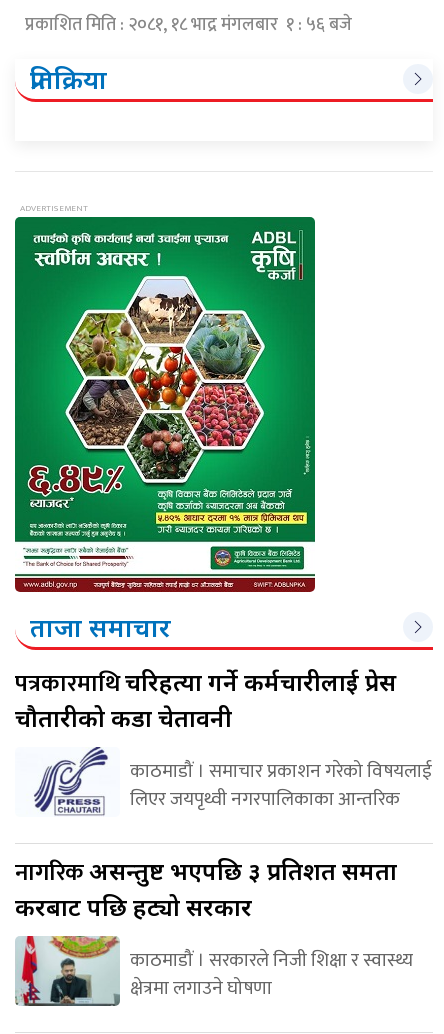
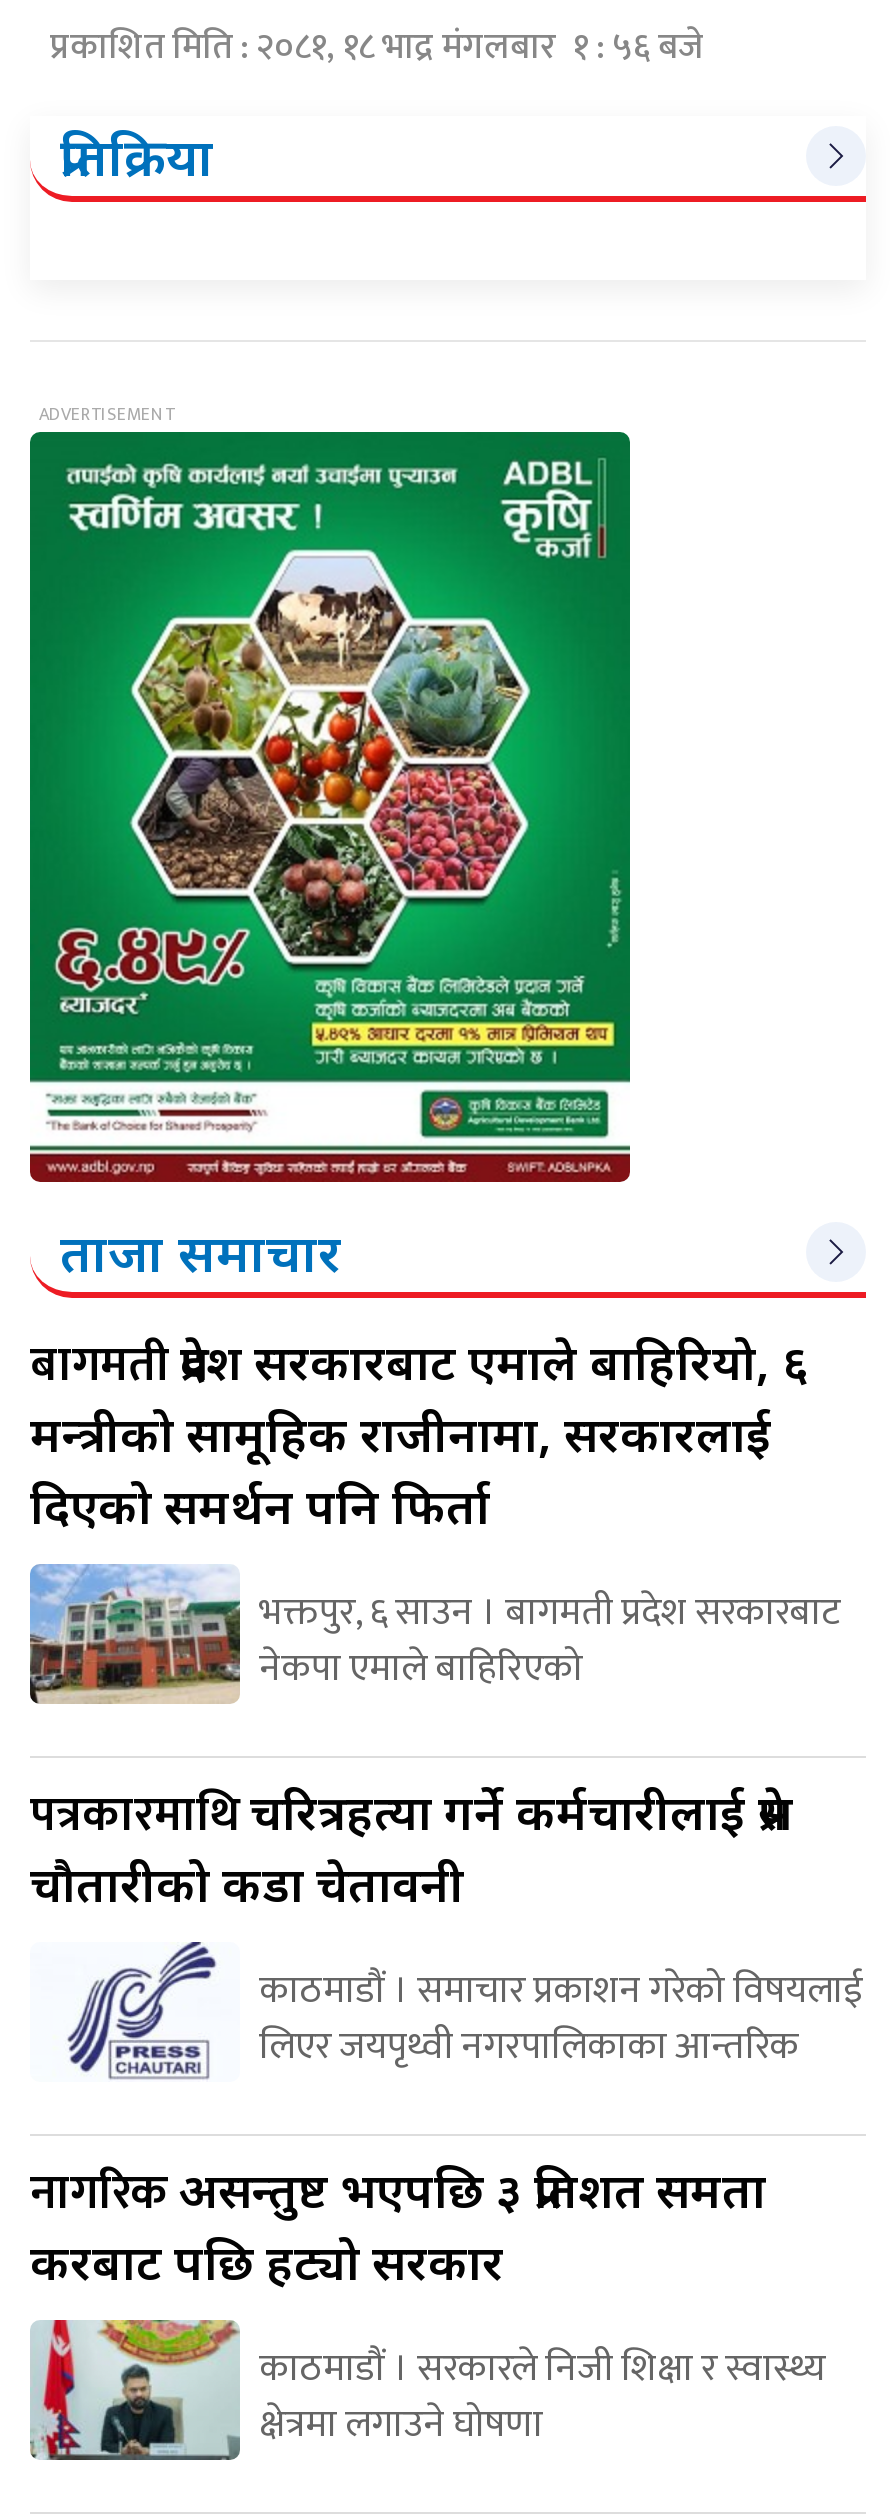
none -> [28,1326,841,1704] [image] | बागमतीप्रदेश सरकारबाट एमाले बाहिरियो, ६ | मन्त्रीको सामूहिक राजीनामा, सरकारलाई | दिएको समर्थन पनि फिर्ता | भक्तपुर, ६ साउन । बागमती प्रदेश सरकारबाट | नेकपा एमाले बाहिरिएको

